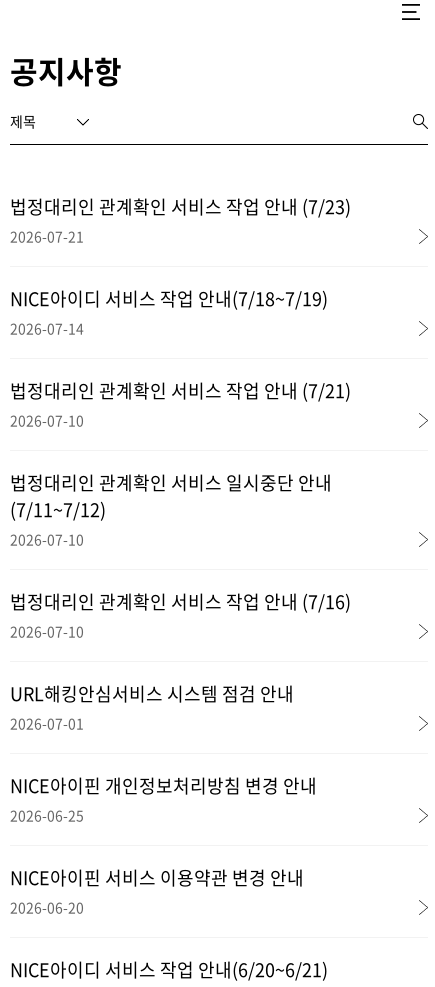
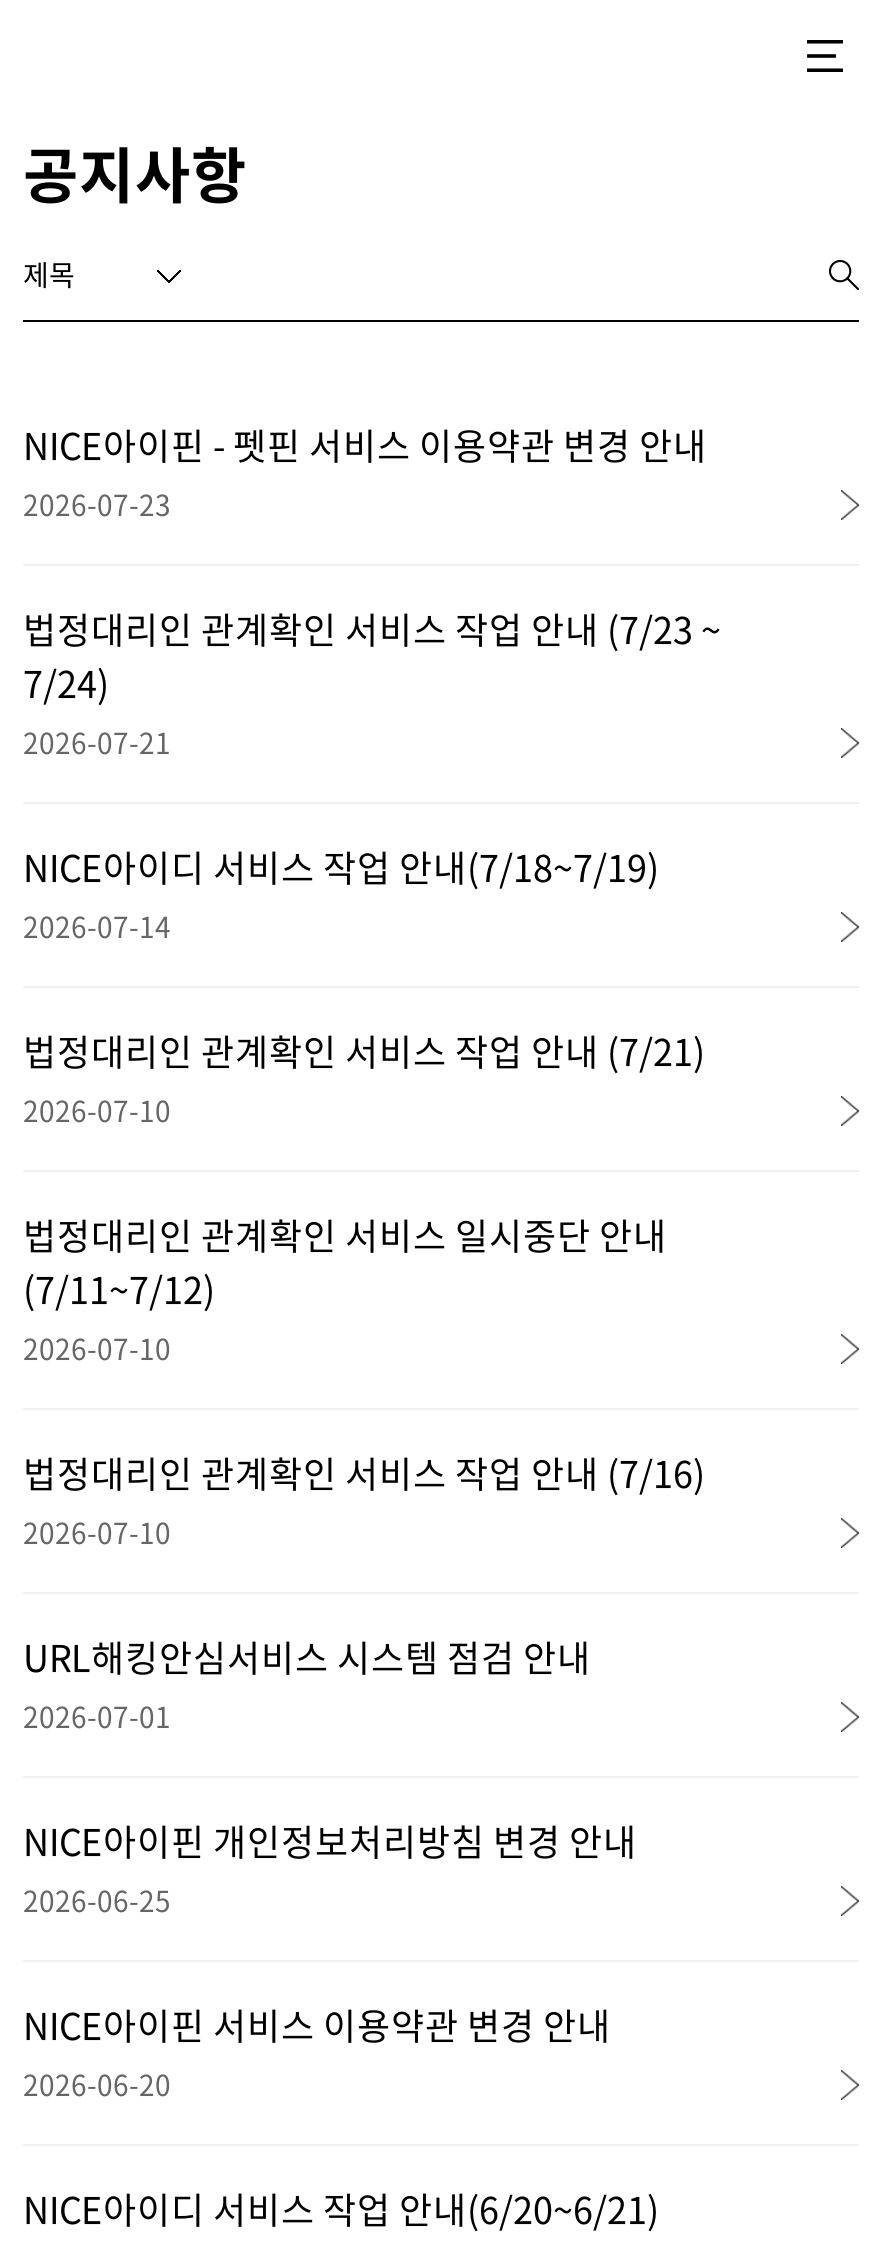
[10,193,351,220] 법정대리인 관계확인 서비스 작업 안내 (7/23) -> [23,418,721,710] NICE아이핀 - 펫핀 서비스 이용약관 변경 안내 | 2026-07-23 | 법정대리인 관계확인 서비스 작업 안내 (7/23 ~ | 7/24)

